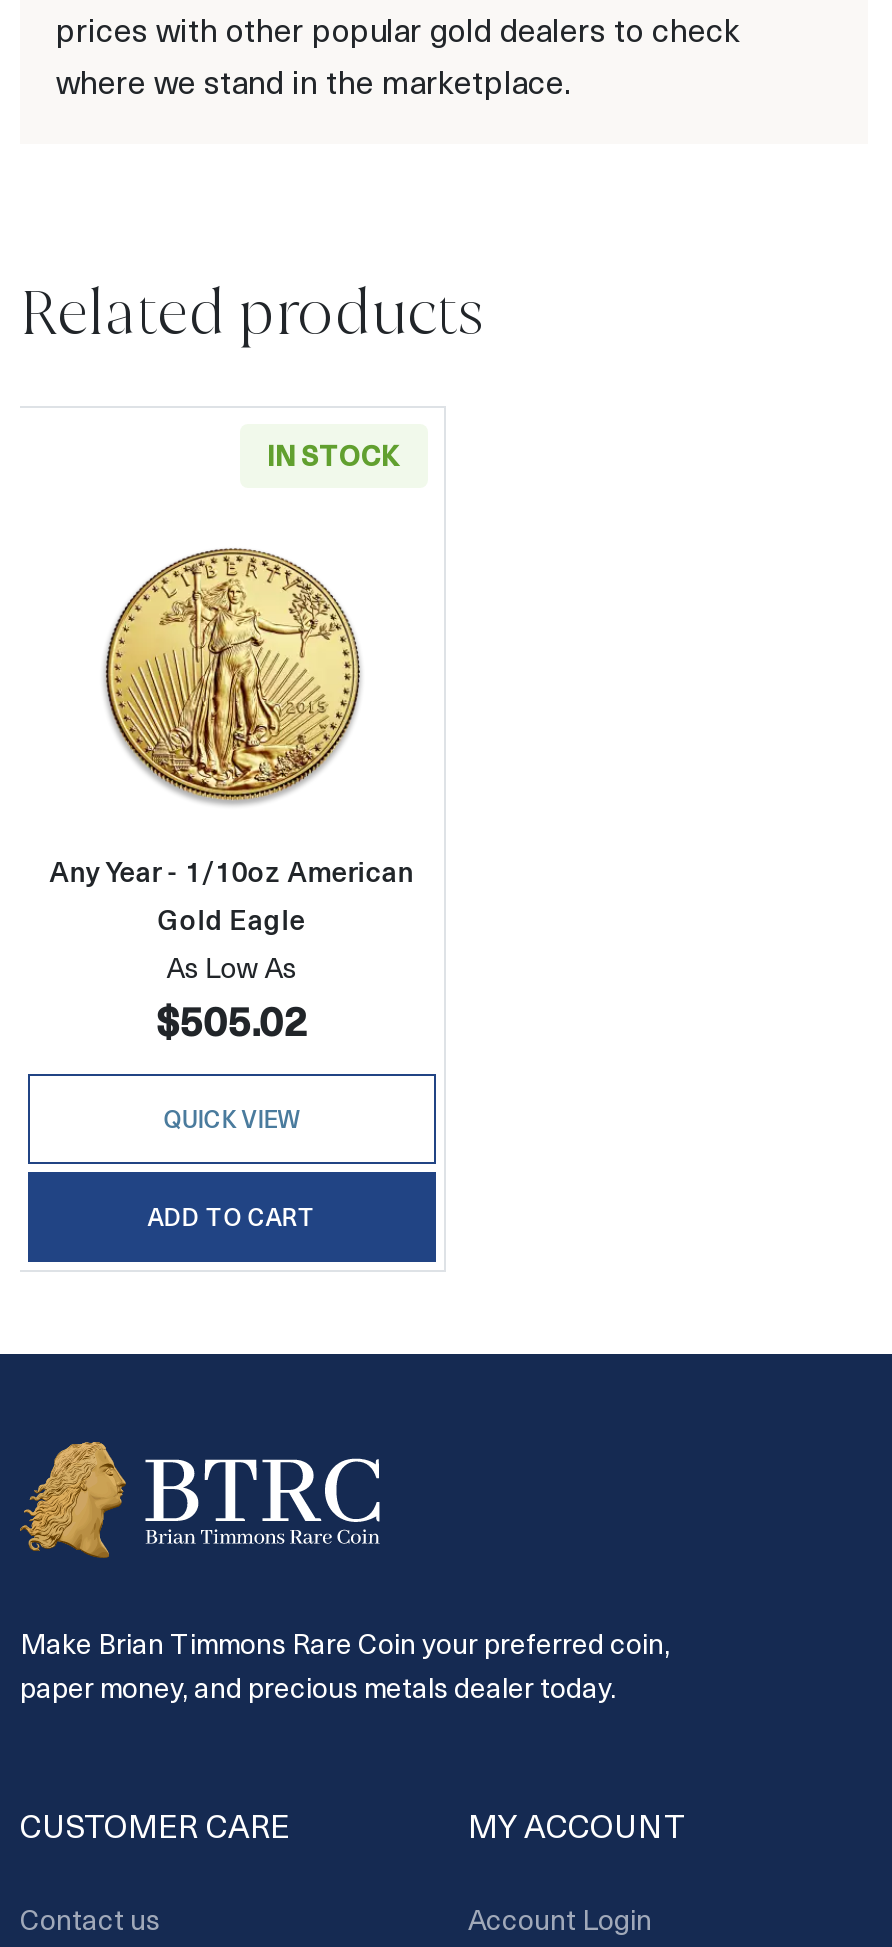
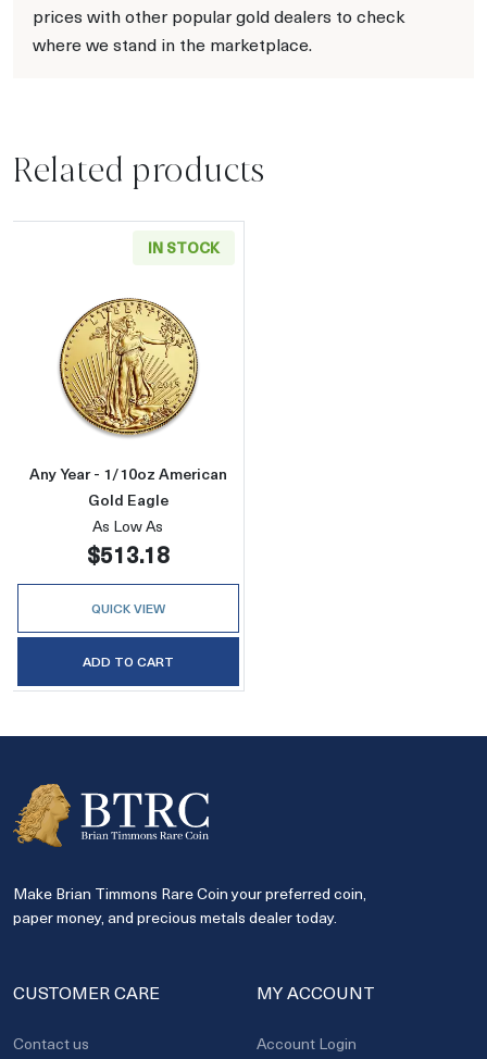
[156,992,308,1046] $505.02 -> [87,539,169,568] $513.18

